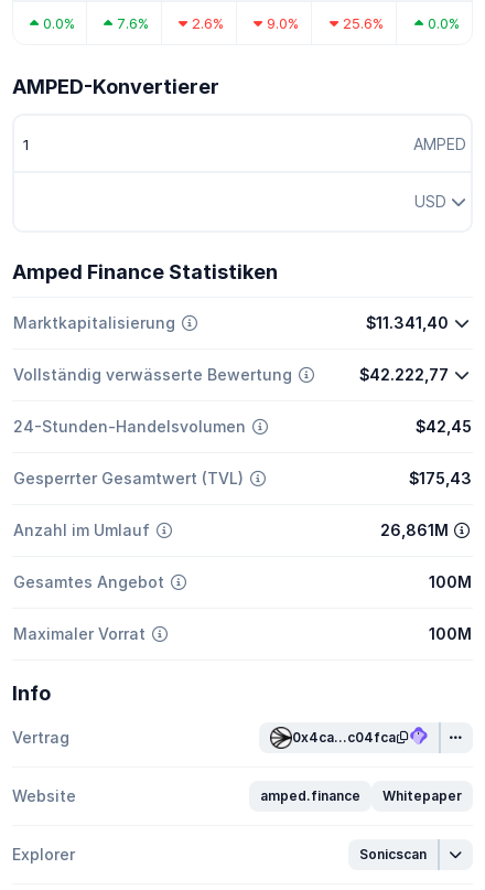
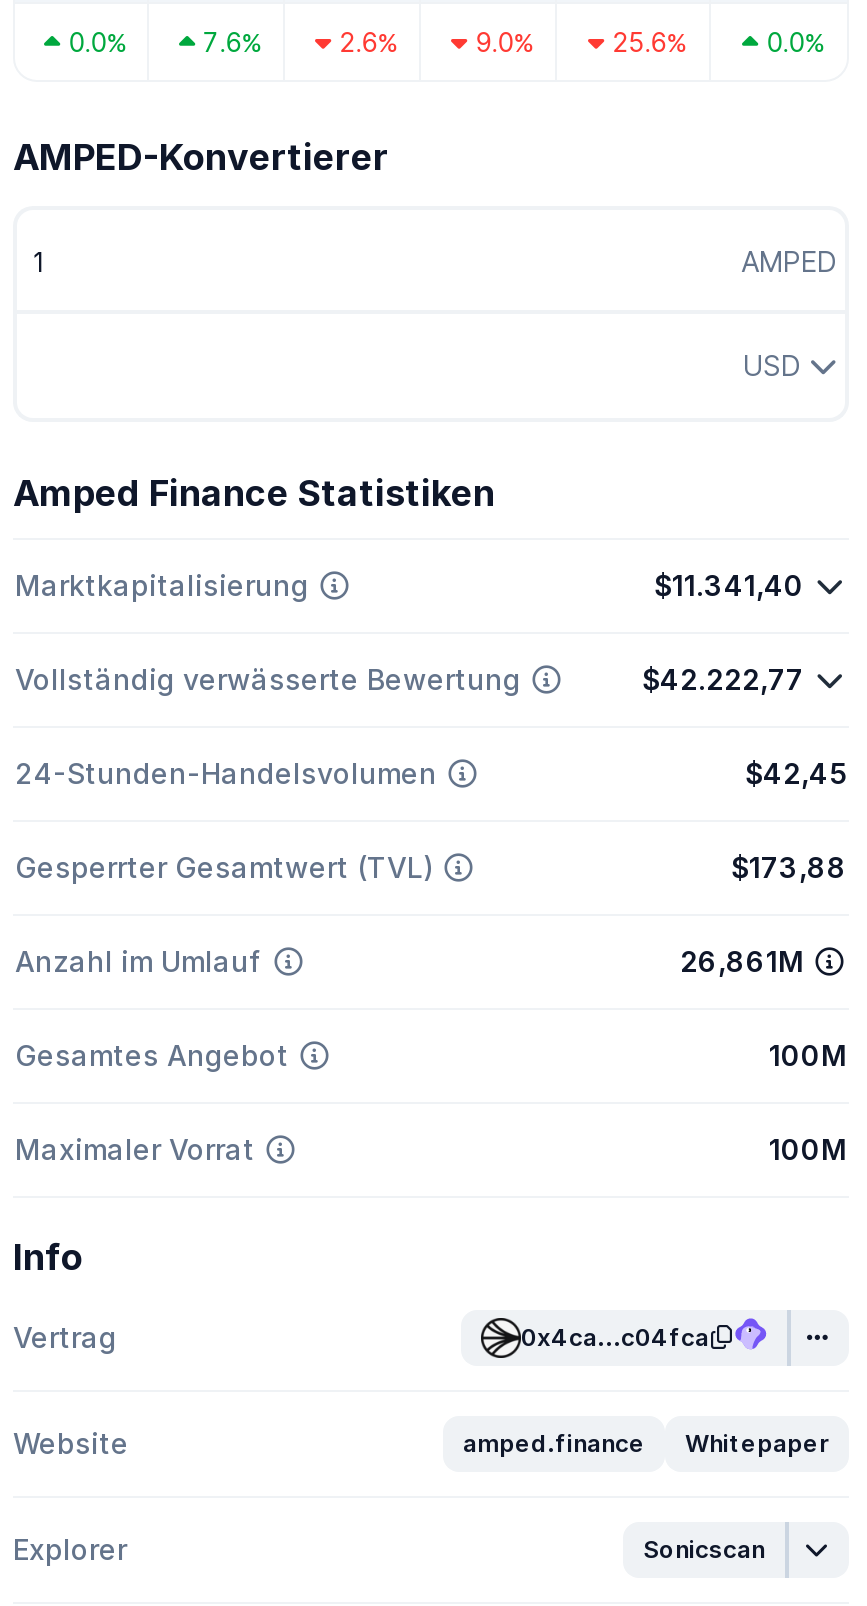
[409,469,472,487] $175,43 -> [731,850,847,884] $173,88

